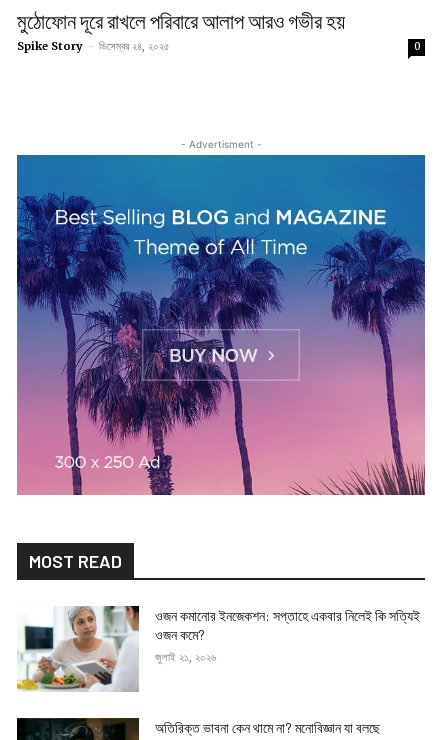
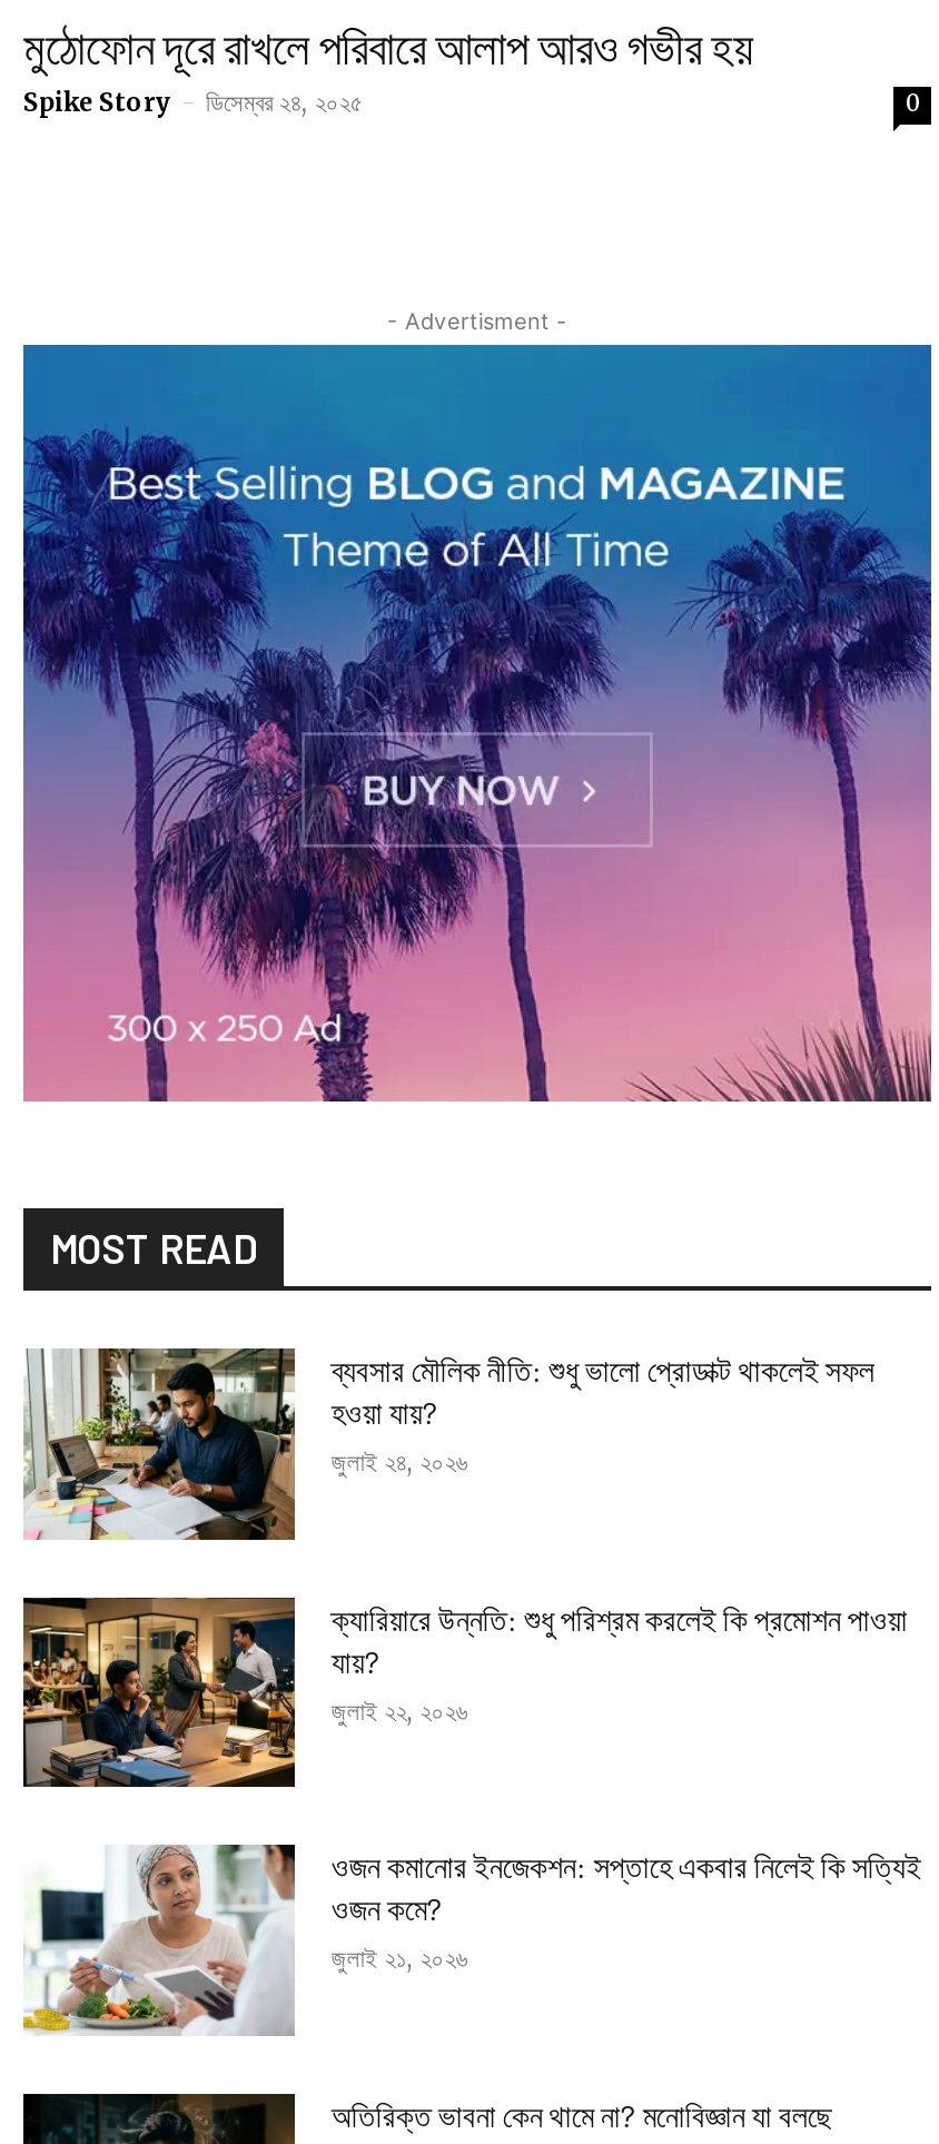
none -> [21,1598,908,1789] [image] | ক্যারিয়ারে উন্নতি: শুধু পরিশ্রম করলেই কি প্রমোশন পাওয়া | যায়? | জুলাই ২২, ২০২৬
none -> [23,1346,874,1542] [image] | ব্যবসার মৌলিক নীতি: শুধু ভালো প্রোডাক্ট থাকলেই সফল | হওয়া যায়? | জুলাই ২৪, ২০২৬

